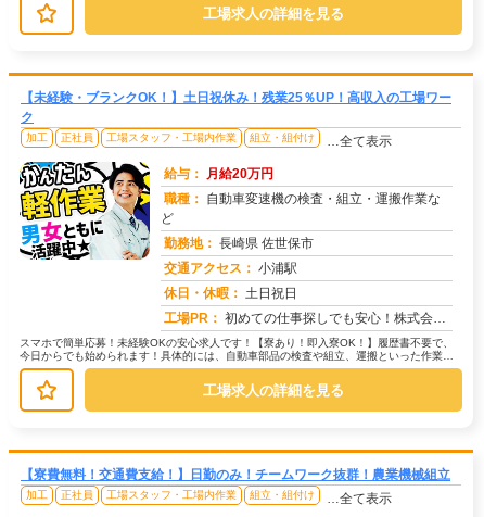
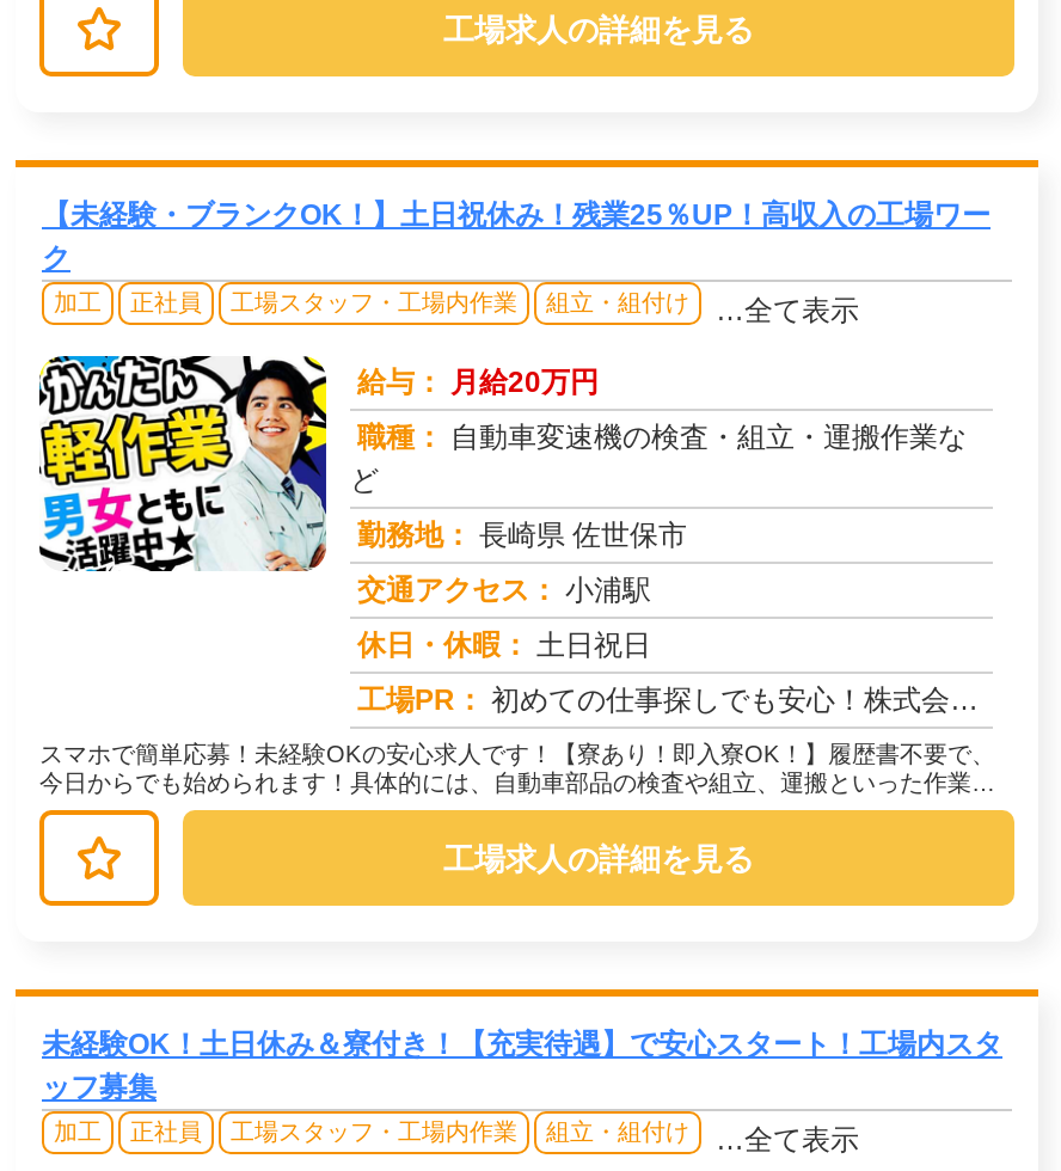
[21,467,450,482] 【寮費無料！交通費支給！】日勤のみ！チームワーク抜群！農業機械組立 -> [42,1028,1002,1104] 未経験OK！土日休み＆寮付き！【充実待遇】で安心スタート！工場内スタ | ッフ募集

